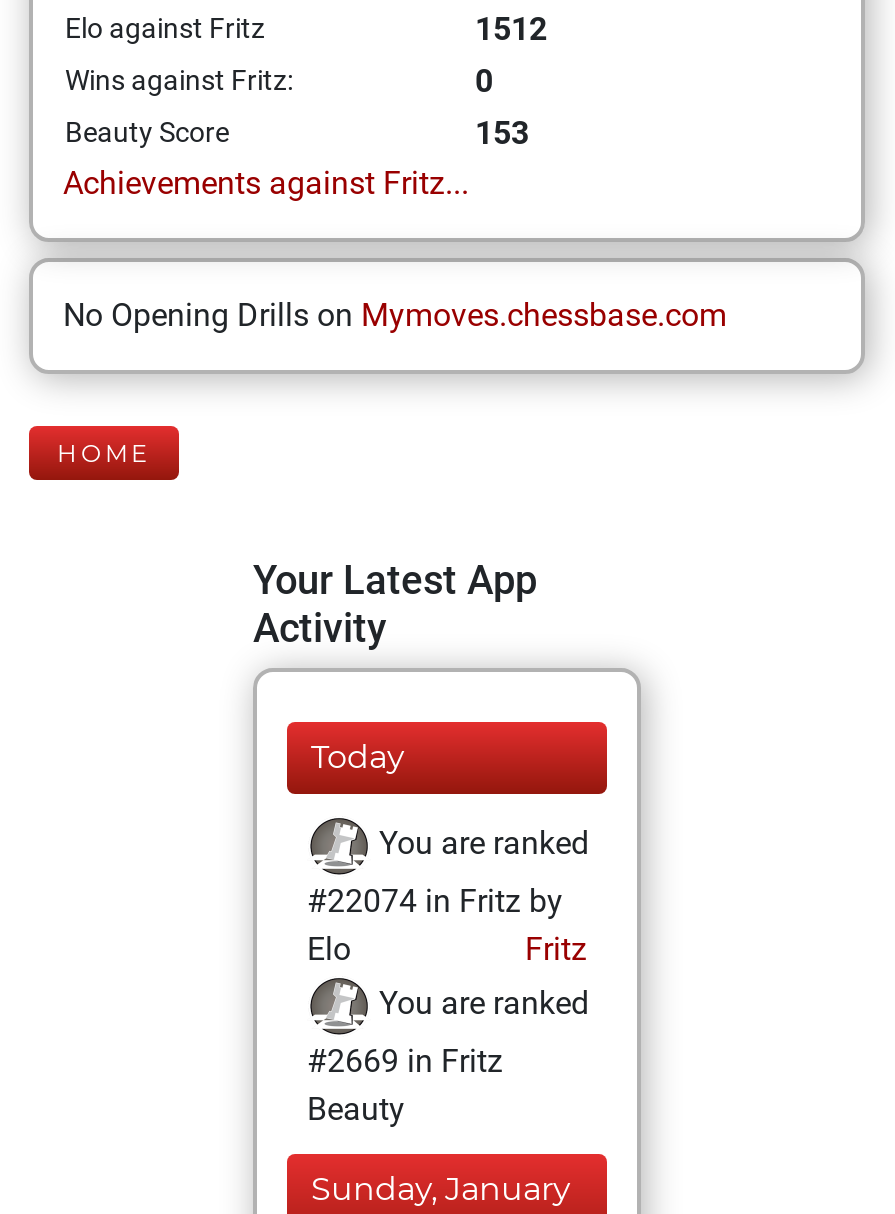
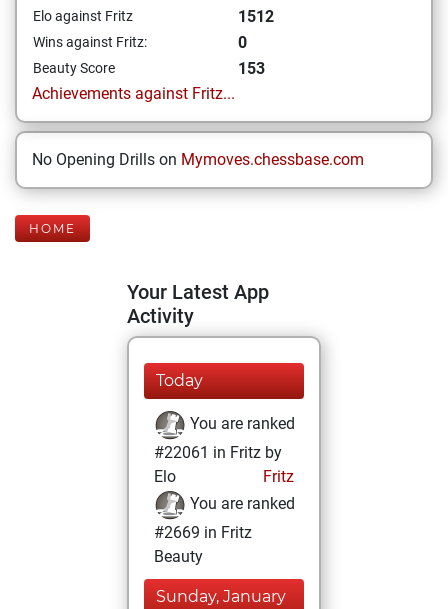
[307,882,563,920] #22074 in Fritz by -> [154,443,282,462] #22061 in Fritz by

